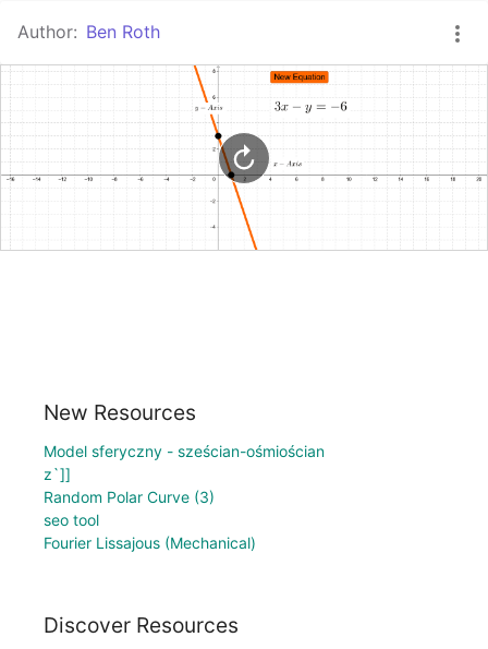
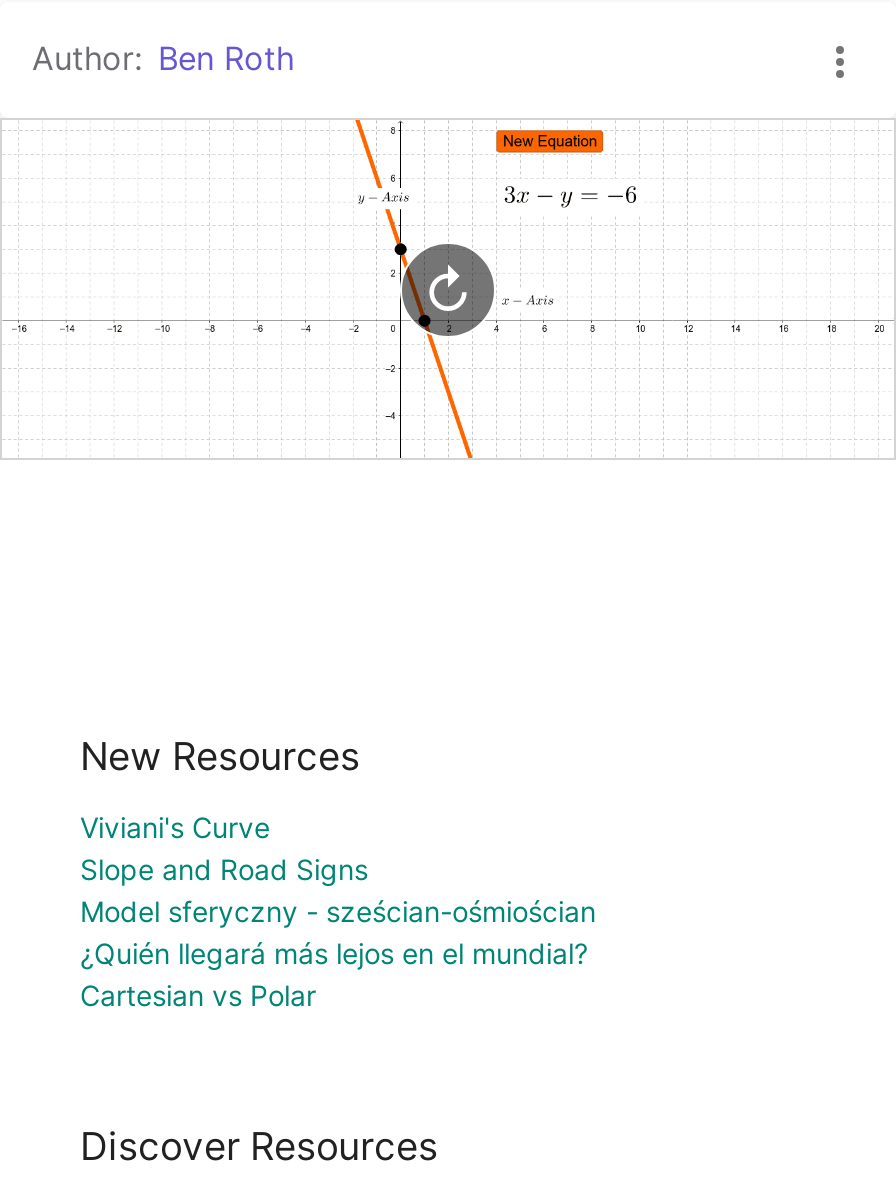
none -> [80,810,368,886] Viviani's Curve | Slope and Road Signs
moved [44,442,325,460] -> [80,894,596,928]: Model sferyczny - sześcian-ośmiościan
[44,464,256,552] z`]] | Random Polar Curve (3) | seo tool | Fourier Lissajous (Mechanical) -> [80,936,588,1012] ¿Quién llegará más lejos en el mundial? | Cartesian vs Polar

